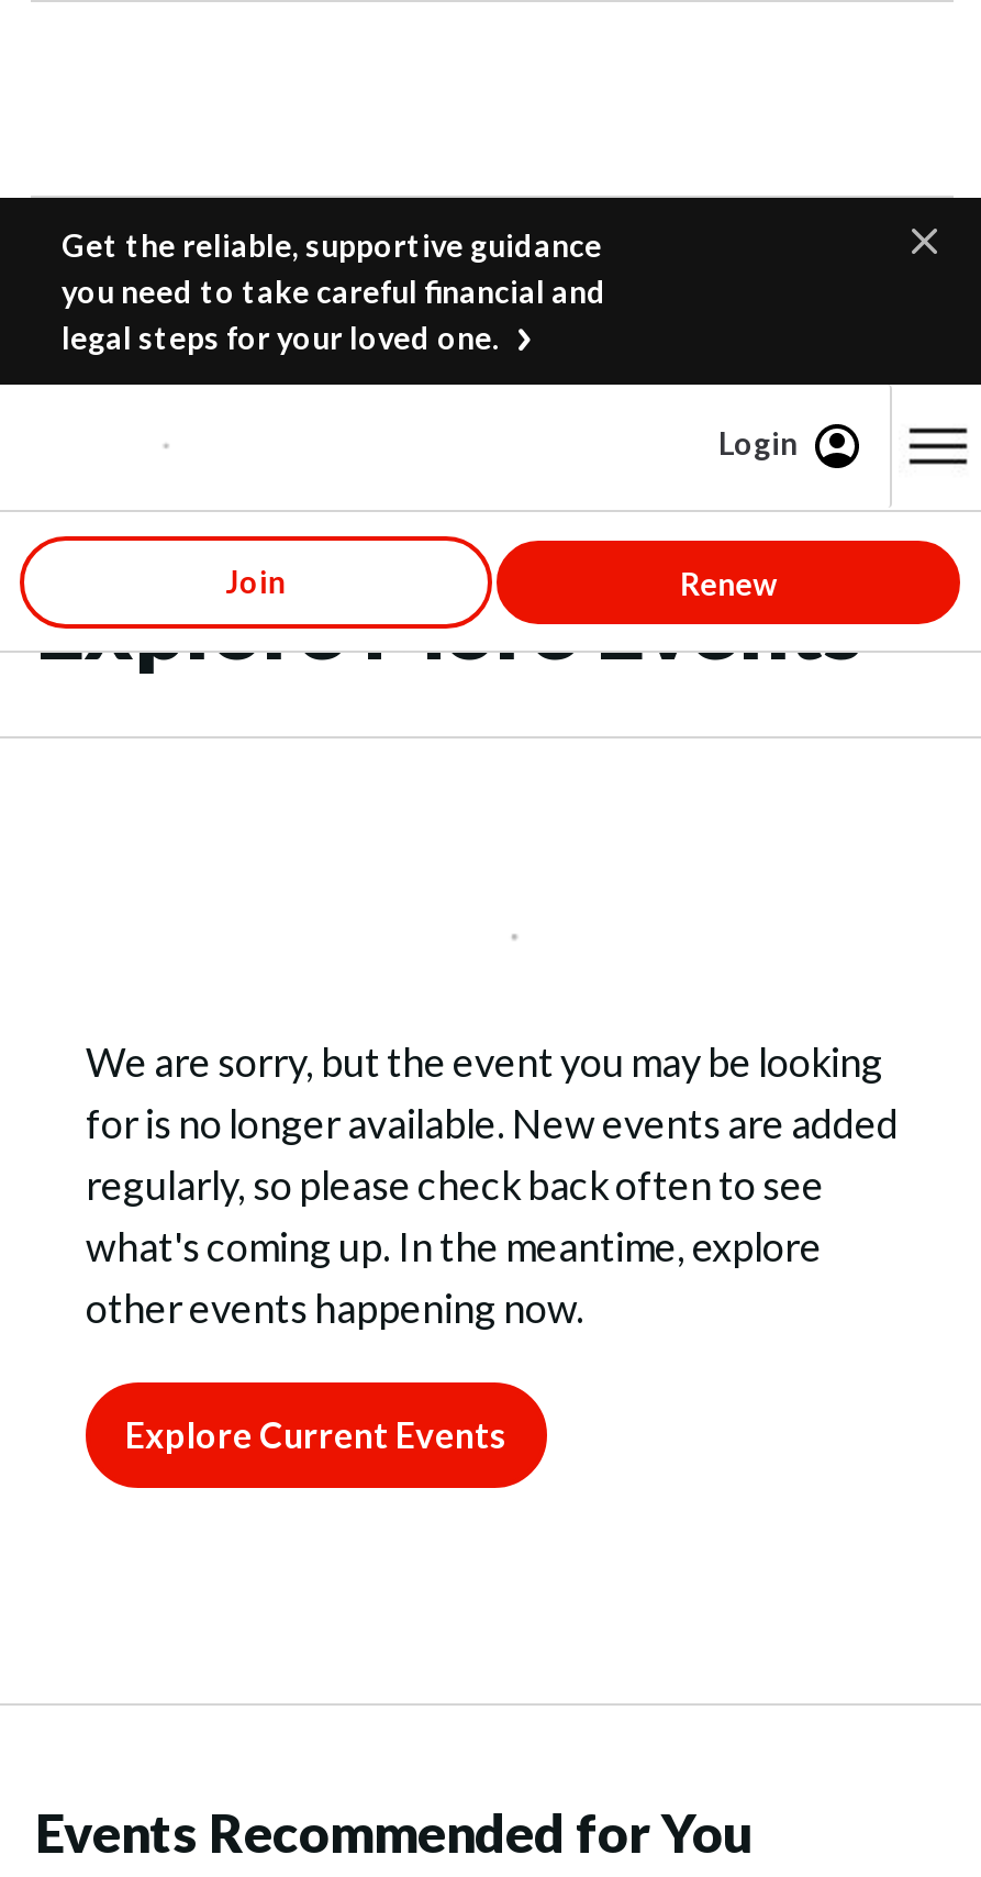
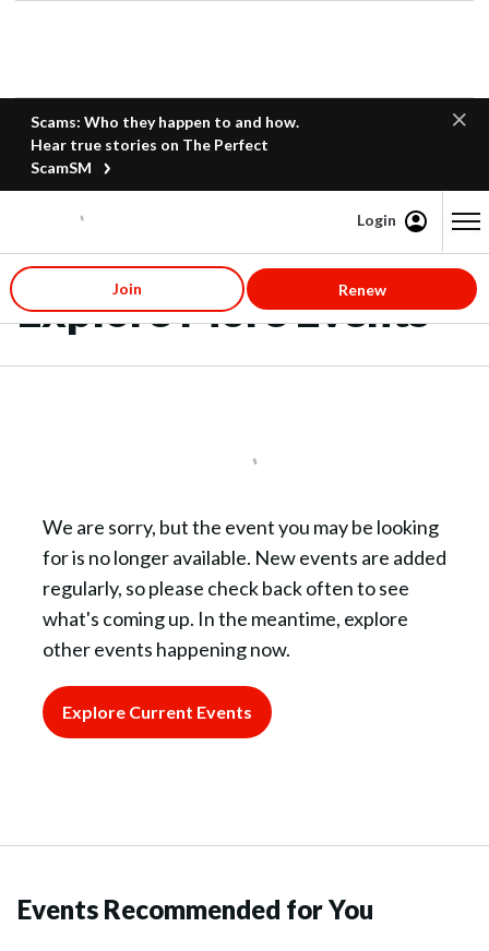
[62,226,606,356] Get the reliable, supportive guidance | you need to take careful financial and | legal steps for your loved one. -> [31,112,299,177] Scams: Who they happen to and how. | Hear true stories on The Perfect | ScamSM

